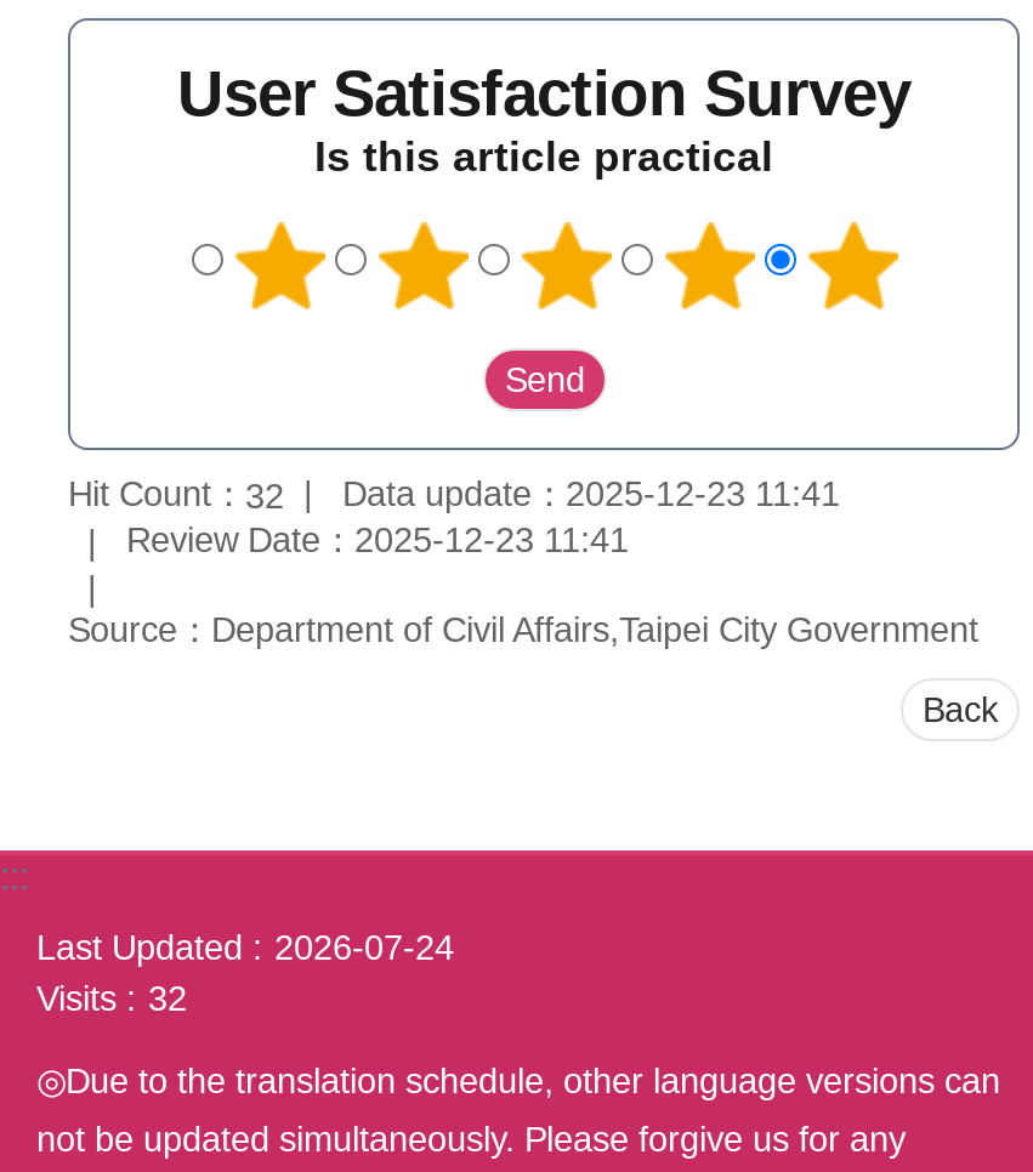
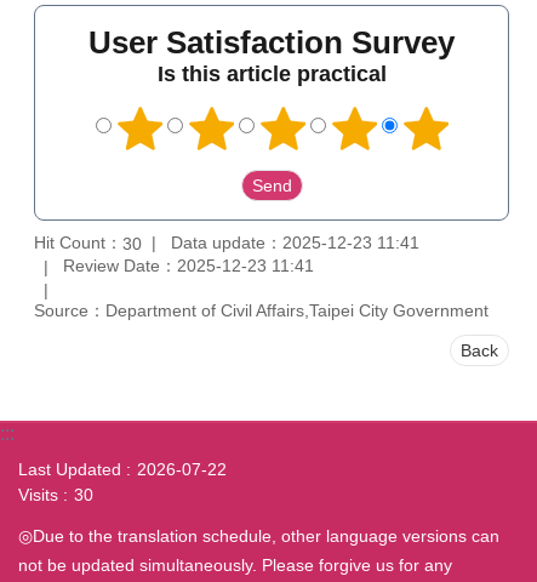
[68,474,840,515] Hit Count：32 Data update：2025-12-23 11:41 -> [34,232,419,253] Hit Count：30 Data update：2025-12-23 11:41
[36,927,454,966] Last Updated 2026-07-24 -> [18,459,227,478] Last Updated 2026-07-22
[36,978,187,1017] Visits 32 -> [18,485,93,504] Visits 30

